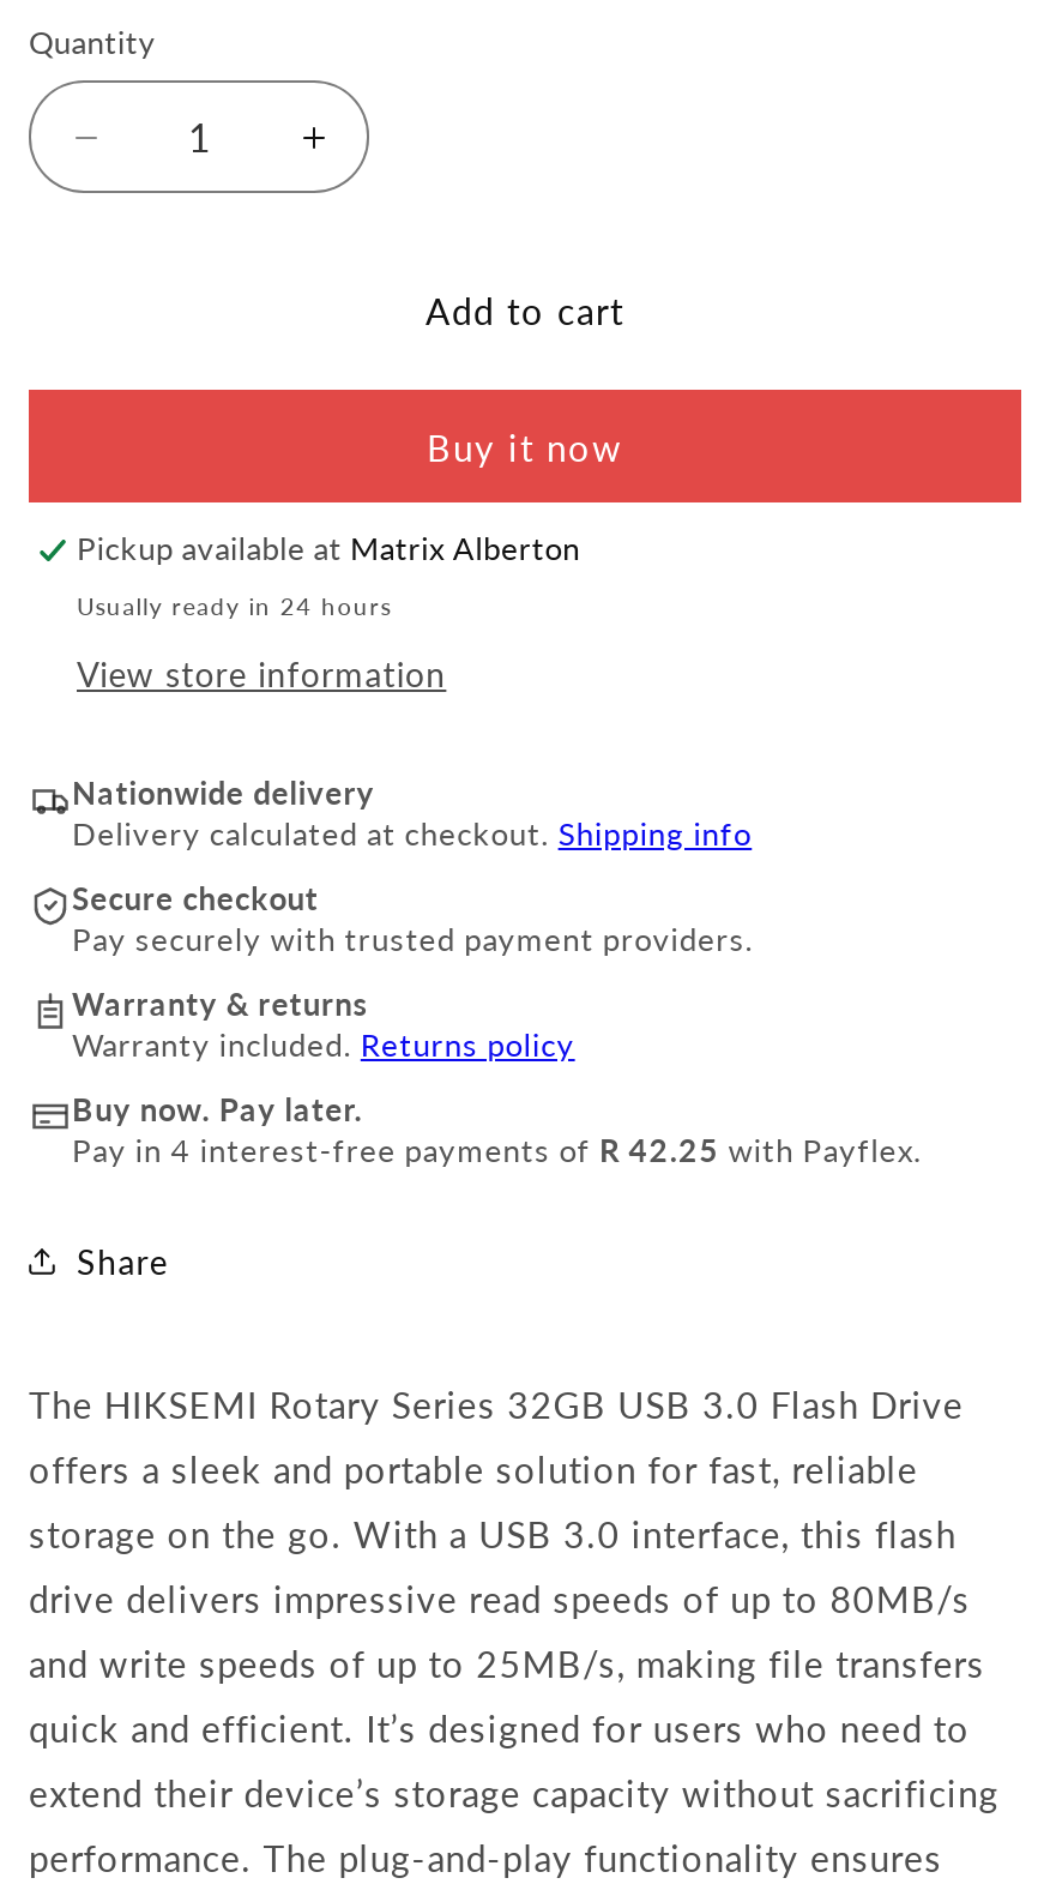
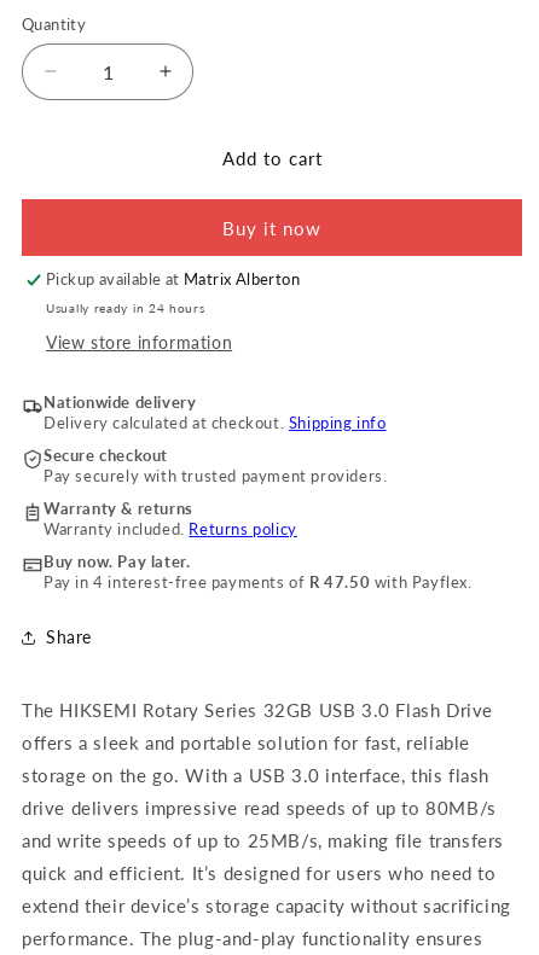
[72,1132,922,1170] Pay in 4 interest-free payments of R 42.25 with Payflex. -> [44,572,472,591] Pay in 4 interest-free payments of R 47.50 with Payflex.

